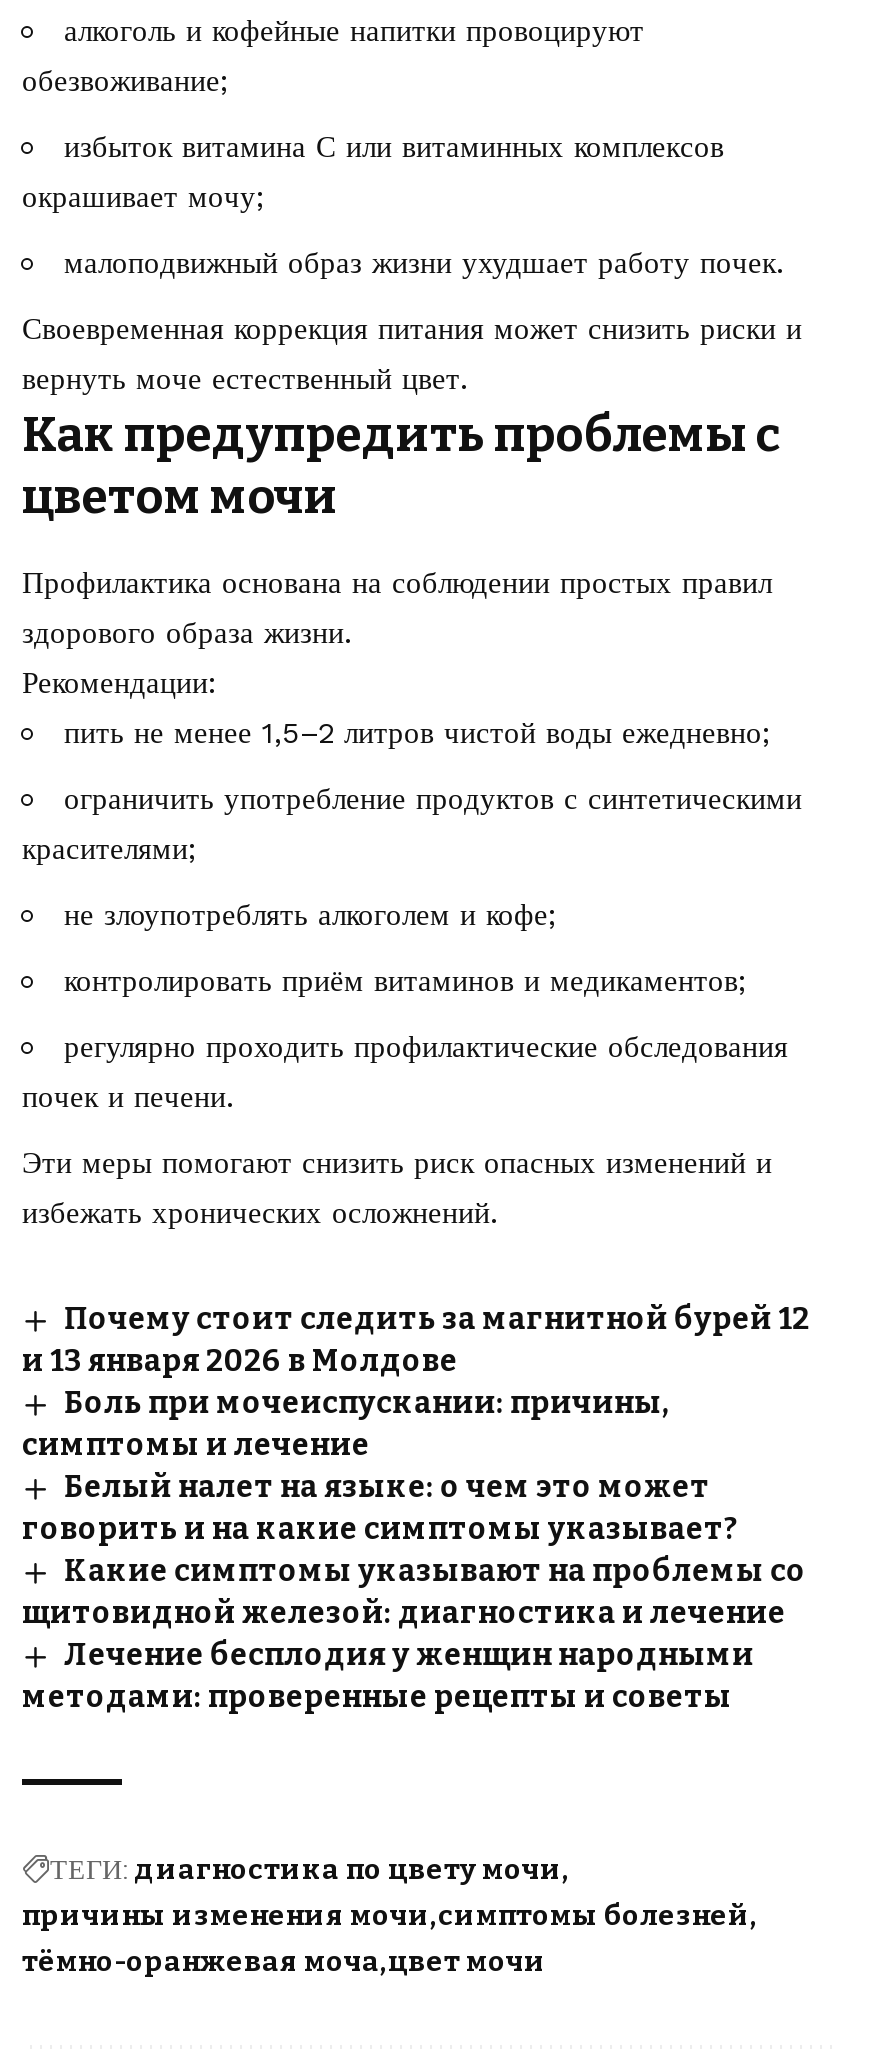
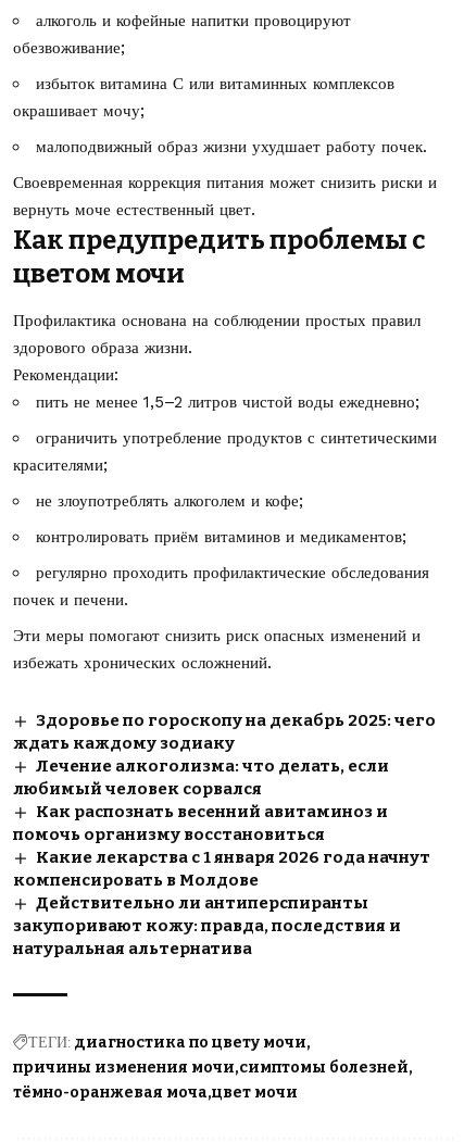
[22,1300,810,1714] Почему стоит следить за магнитной бурей 12 | и 13 января 2026 в Молдове | Боль при мочеиспускании: причины, | симптомы и лечение | Белый налет на языке: о чем это может | говорить и на какие симптомы указывает? | Какие симптомы указывают на проблемы со | щитовидной железой: диагностика и лечение | Лечение бесплодия у женщин народными | методами: проверенные рецепты и советы -> [13,710,436,958] Здоровье по гороскопу на декабрь 2025: чего | ждать каждому зодиаку | Лечение алкоголизма: что делать, если | любимый человек сорвался | Как распознать весенний авитаминоз и | помочь организму восстановиться | Какие лекарства с 1 января 2026 года начнут | компенсировать в Молдове | Действительно ли антиперспиранты | закупоривают кожу: правда, последствия и | натуральная альтернатива

